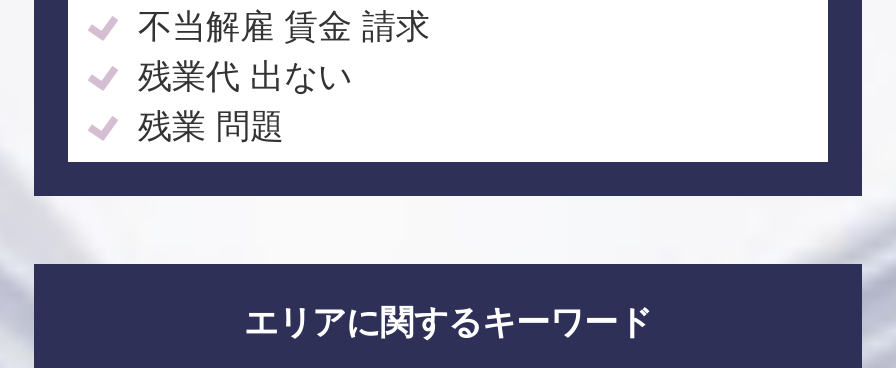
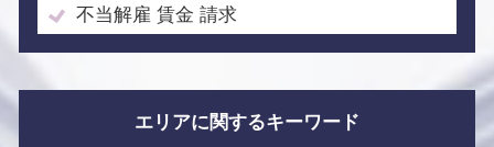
[138,58,352,146] 残業代 出ない | 残業 問題 -> none

